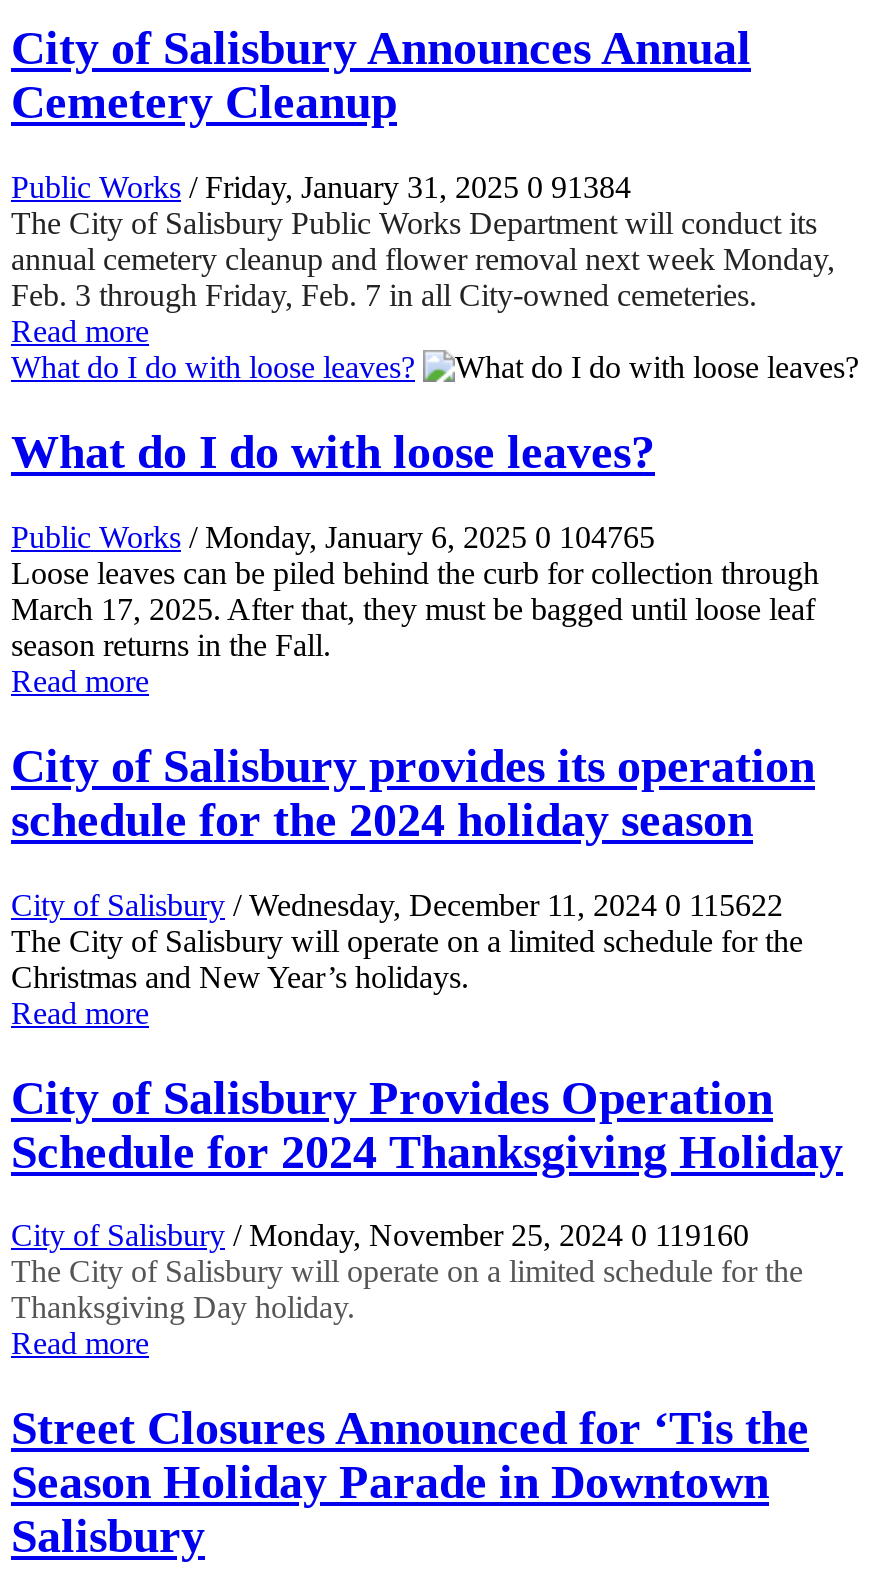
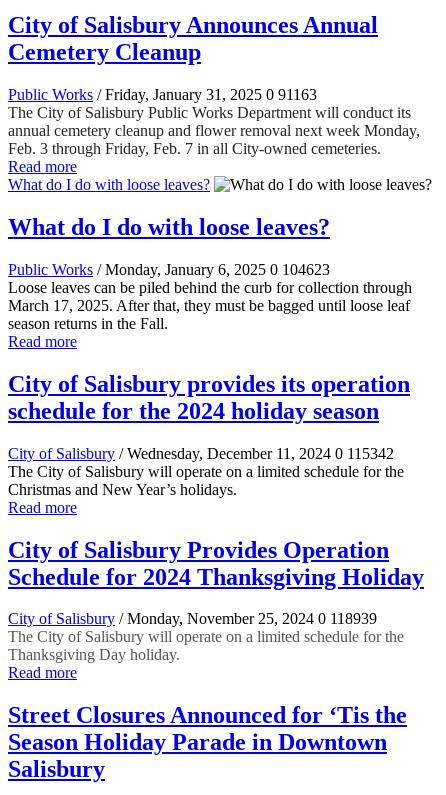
[11,170,631,204] Public Works / Friday, January 31, 2025 0 91384 -> [8,86,317,103] Public Works / Friday, January 31, 2025 0 91163
[11,520,655,554] Public Works / Monday, January 6, 2025 0 104765 -> [8,261,330,278] Public Works / Monday, January 6, 2025 0 104623
[11,887,783,921] City of Salisbury / Wednesday, December 11, 2024 0 115622 -> [8,445,394,462] City of Salisbury / Wednesday, December 11, 2024 0 115342
[11,1219,749,1253] City of Salisbury / Monday, November 25, 2024 0 119160 -> [8,610,377,627] City of Salisbury / Monday, November 25, 2024 0 118939

